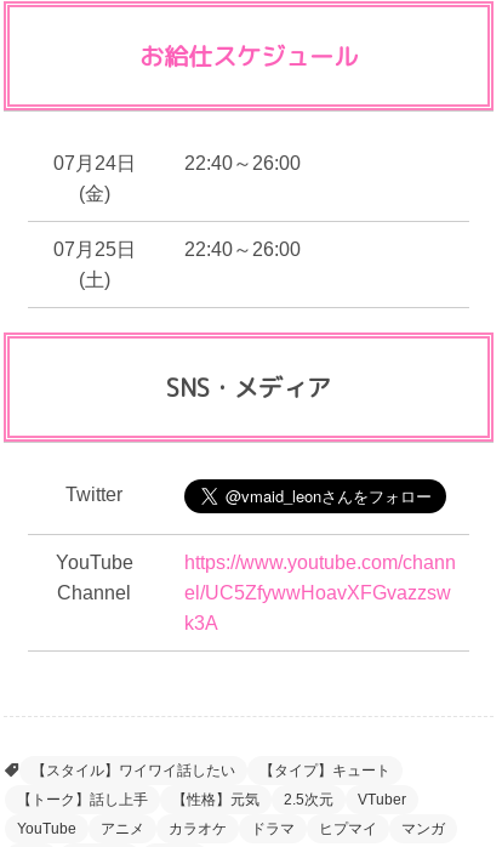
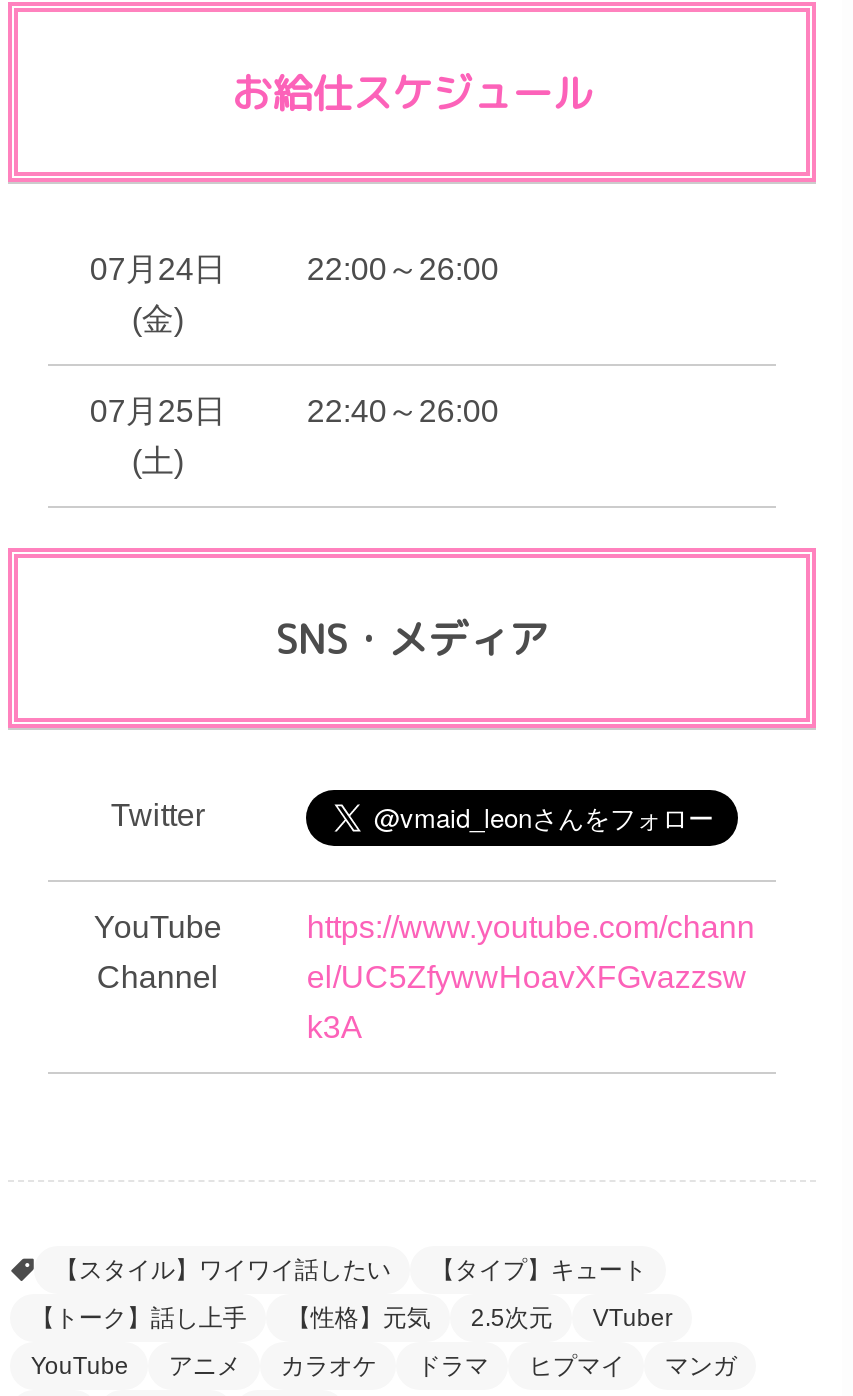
[185,152,301,173] 22:40～26:00 -> [307,250,499,286] 22:00～26:00

